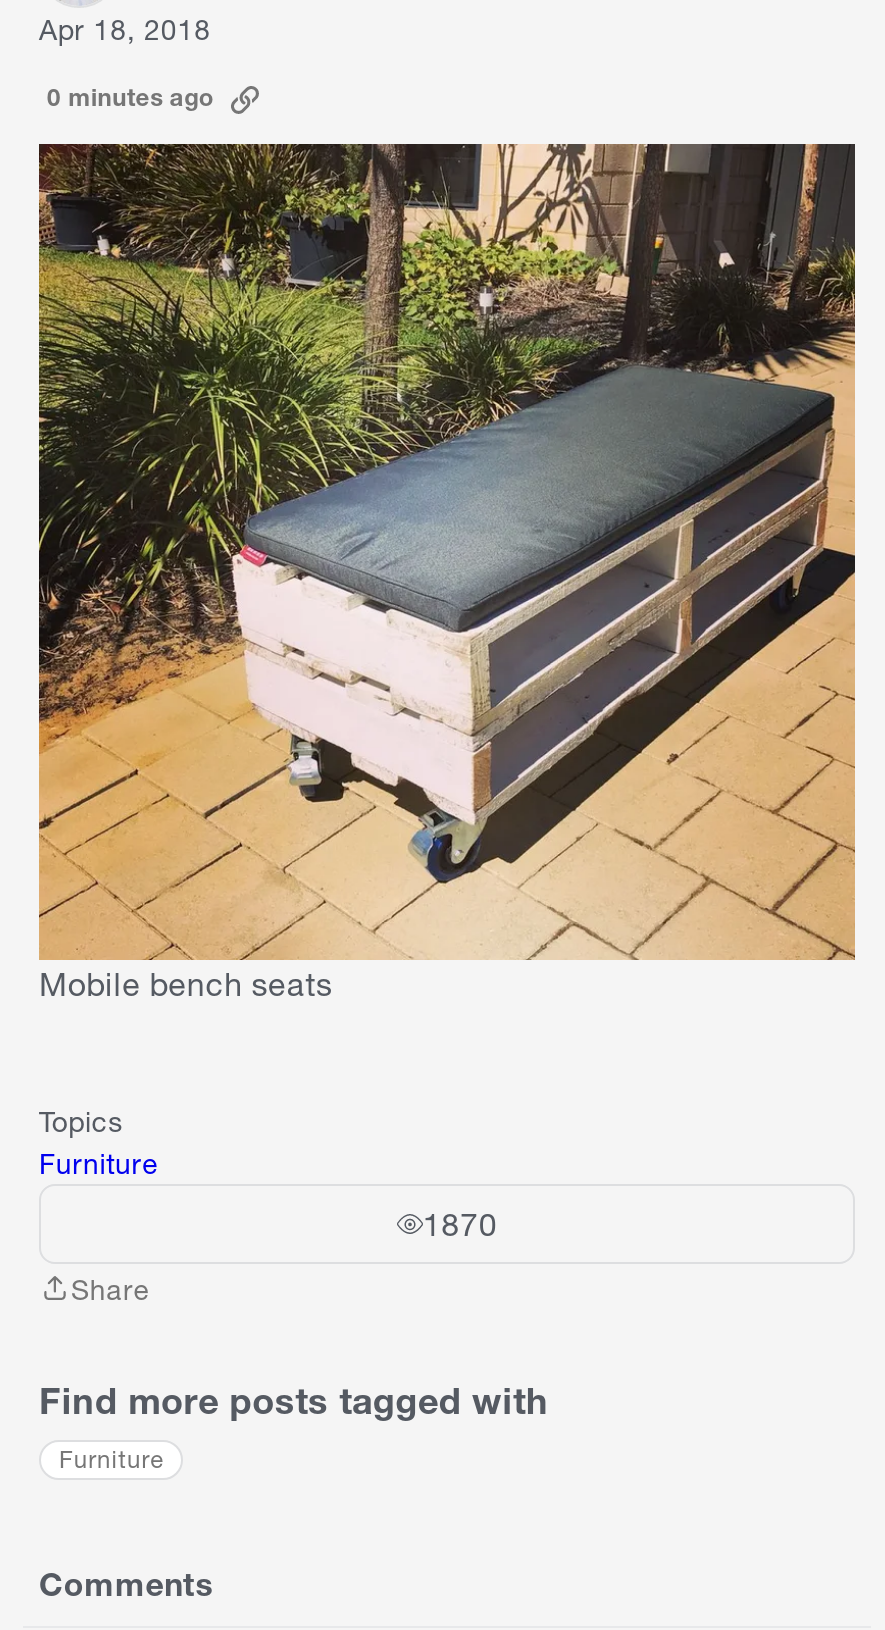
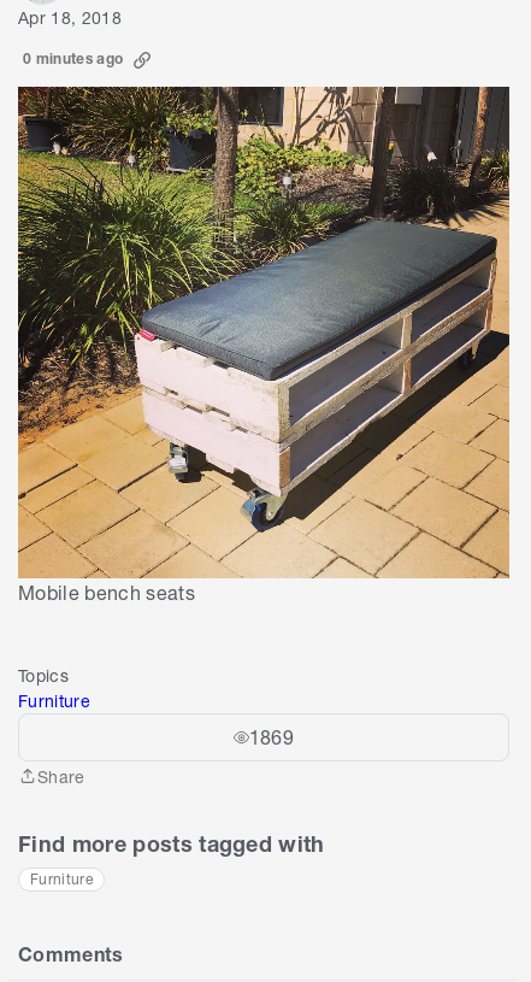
[423,1205,497,1243] 1870 -> [249,726,294,749] 1869

